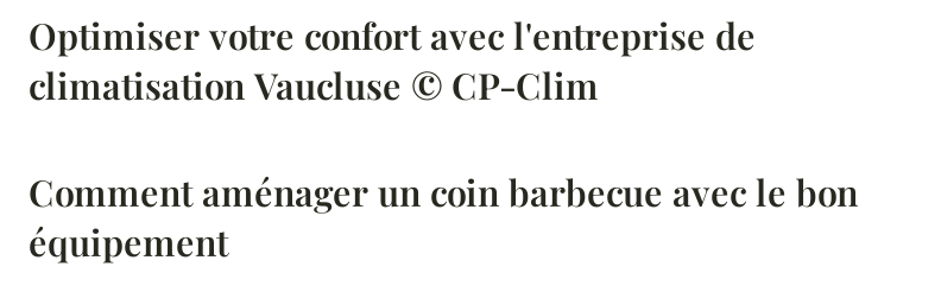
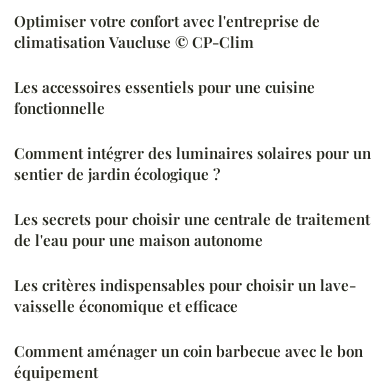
none -> [14,76,371,315] Les accessoires essentiels pour une cuisine | fonctionnelle | Comment intégrer des luminaires solaires pour un | sentier de jardin écologique ? | Les secrets pour choisir une centrale de traitement | de l'eau pour une maison autonome | Les critères indispensables pour choisir un lave- | vaisselle économique et efficace

